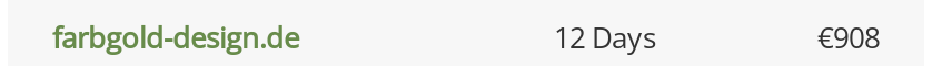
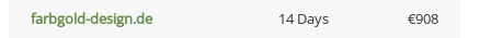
[554,18,656,57] 12 Days -> [278,9,328,28] 14 Days

